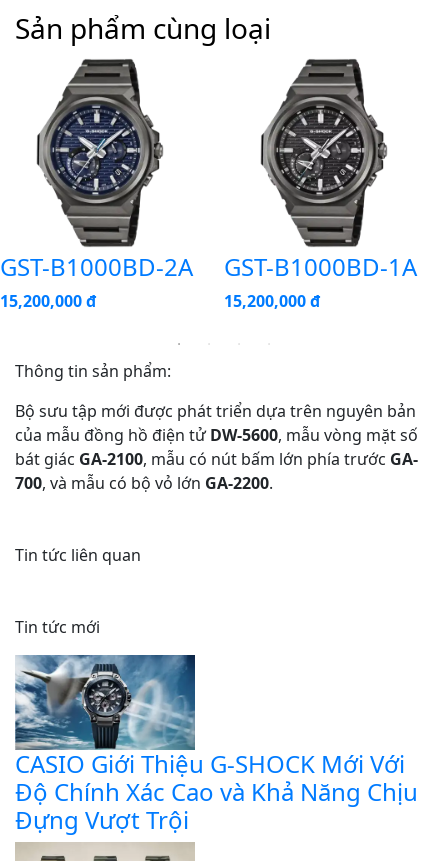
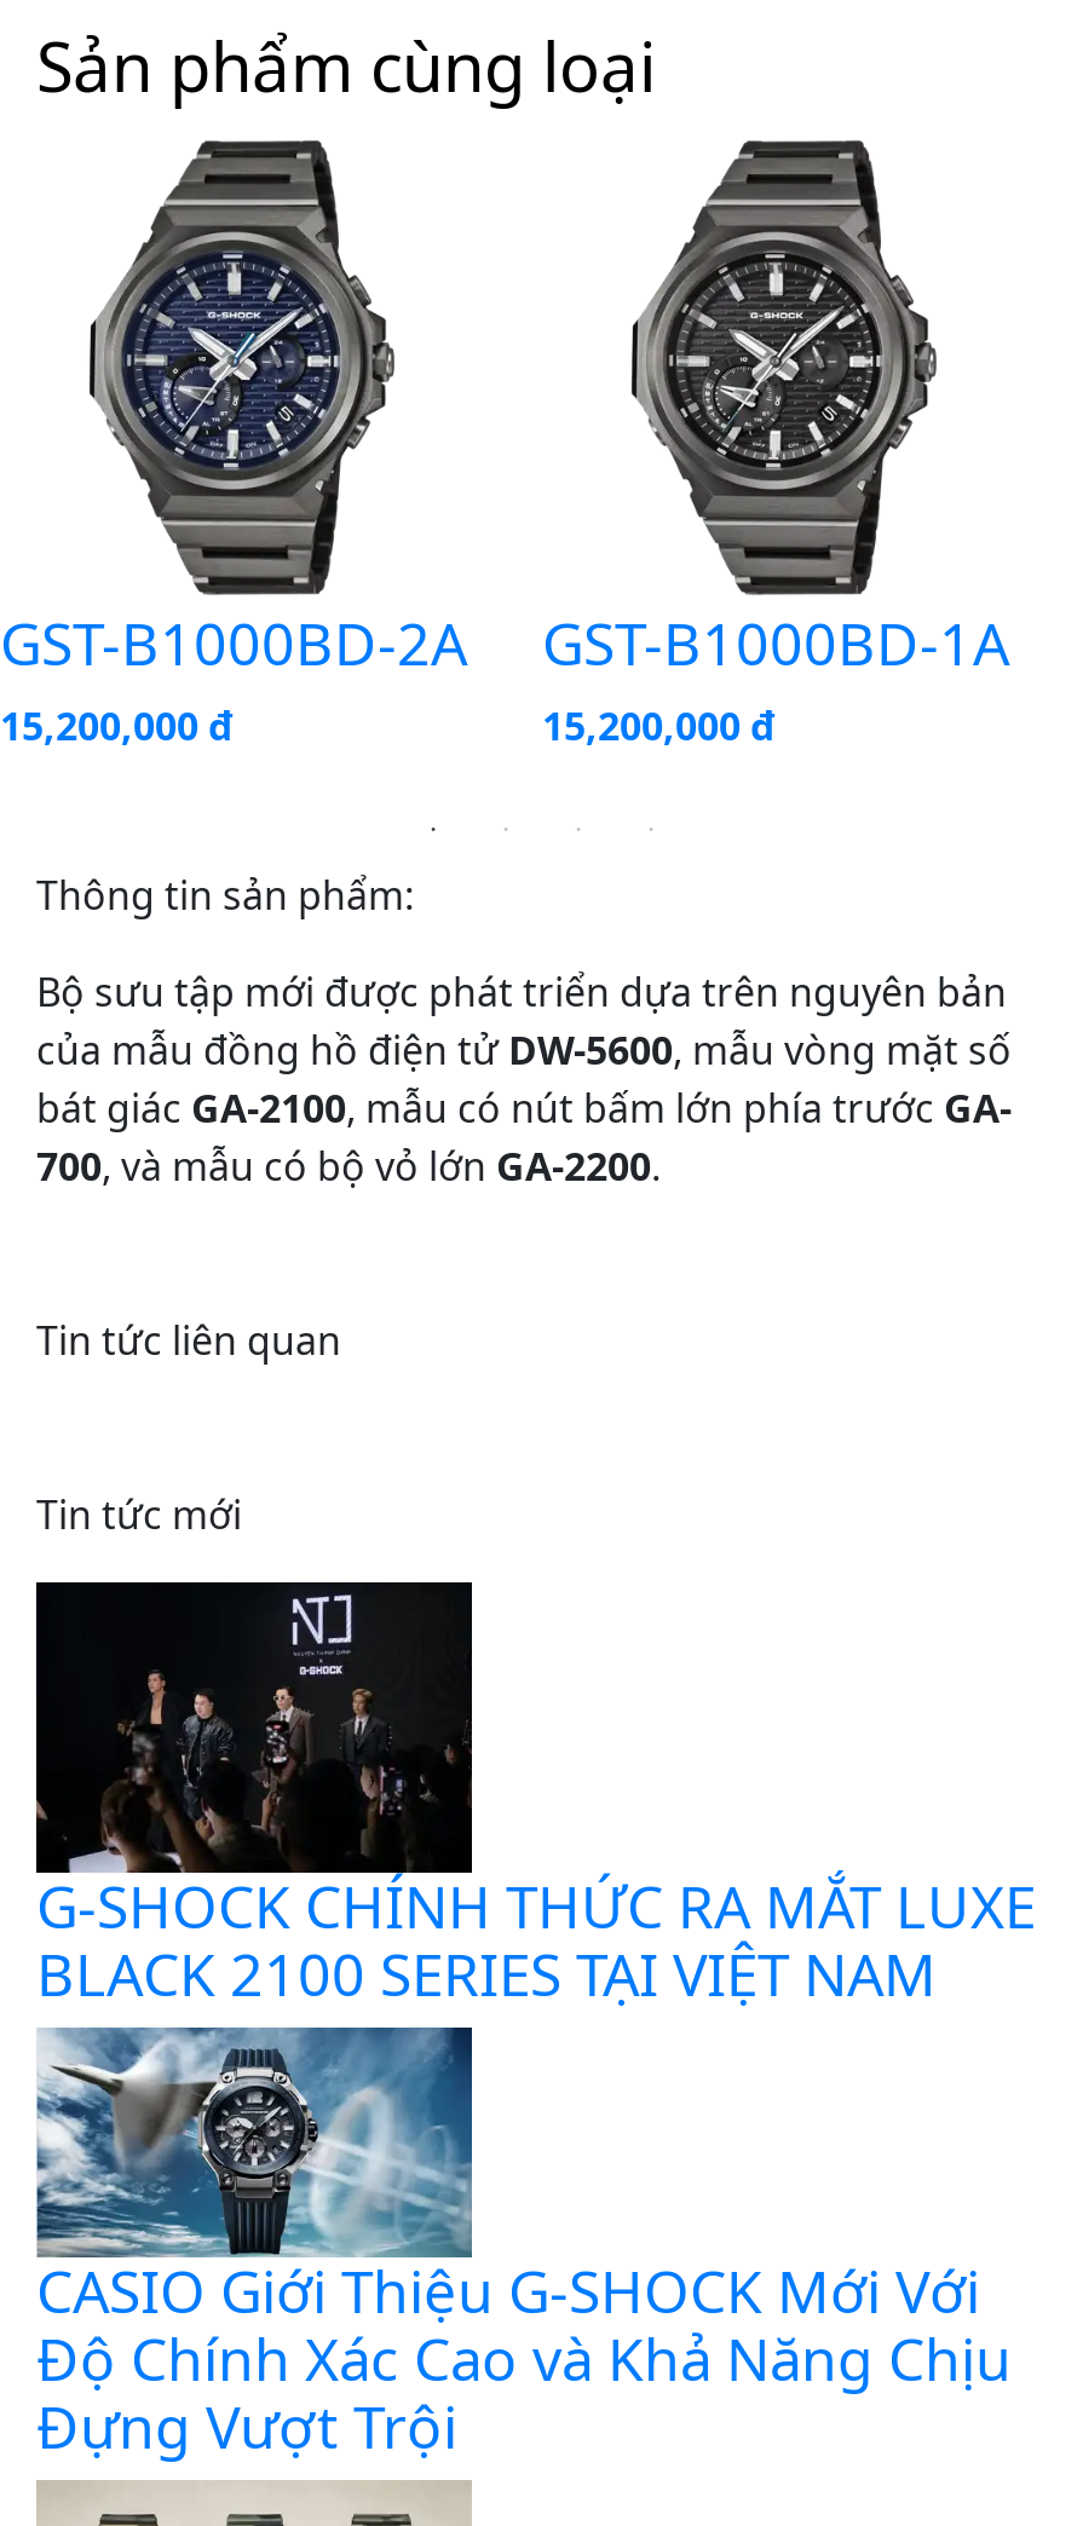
none -> [34,1580,1036,2013] [image] | G-SHOCK CHÍNH THỨC RA MẮT LUXE | BLACK 2100 SERIES TẠI VIỆT NAM

